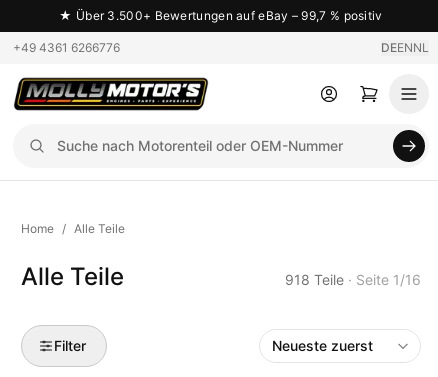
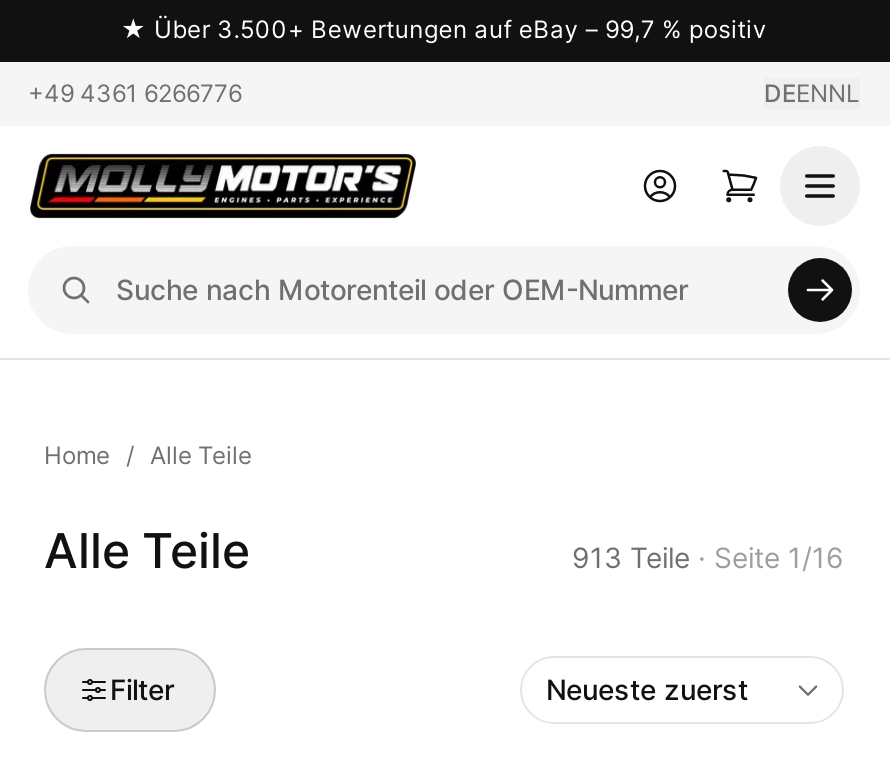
[285,271,421,288] 918 Teile · Seite 1 / 16 -> [572,540,844,574] 913 Teile · Seite 1 / 16

